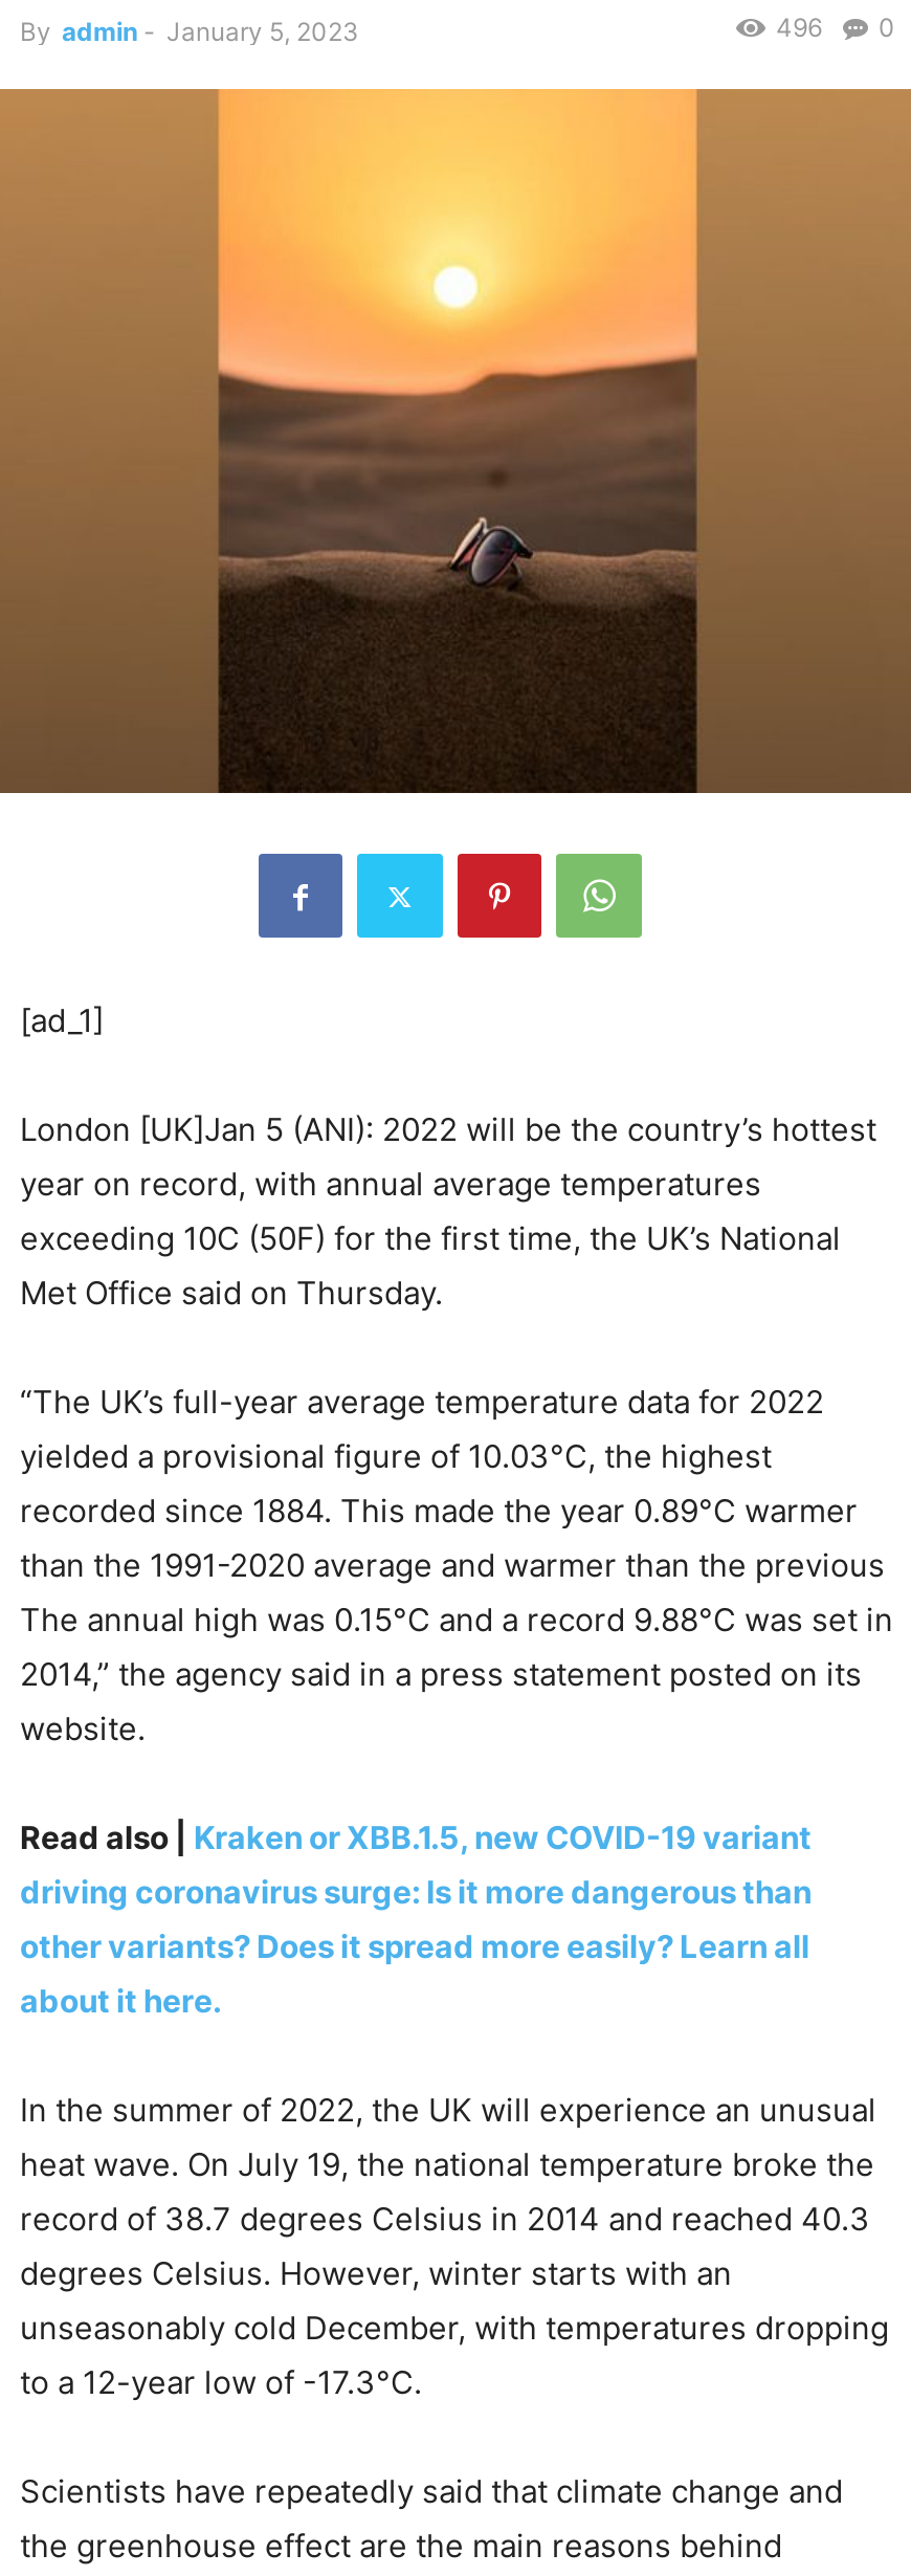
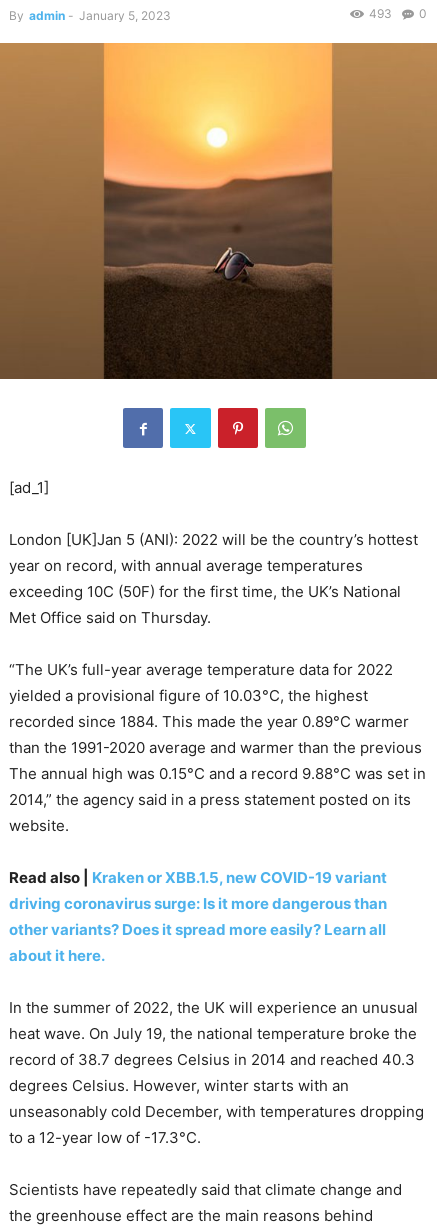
[776,12,895,43] 496 0 -> [369,6,427,21] 493 0

